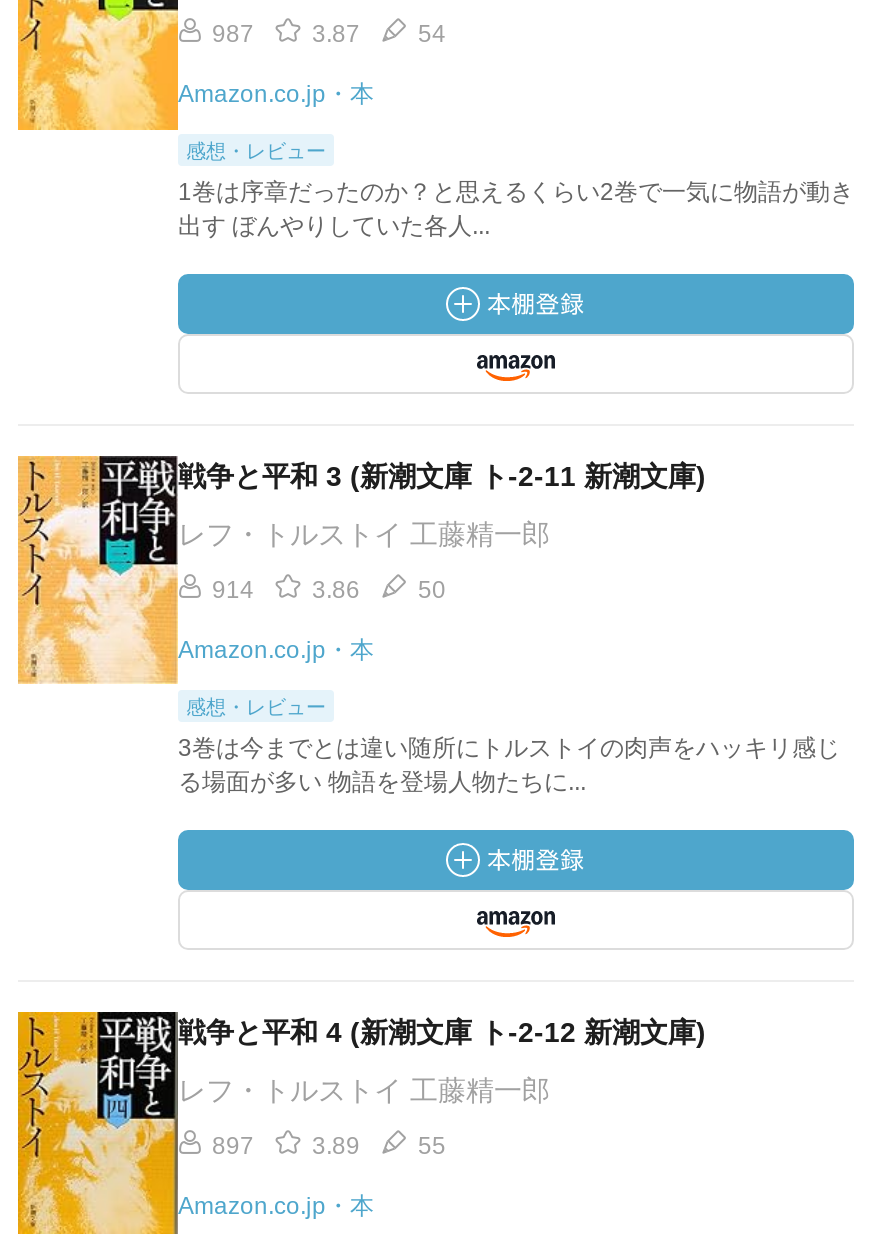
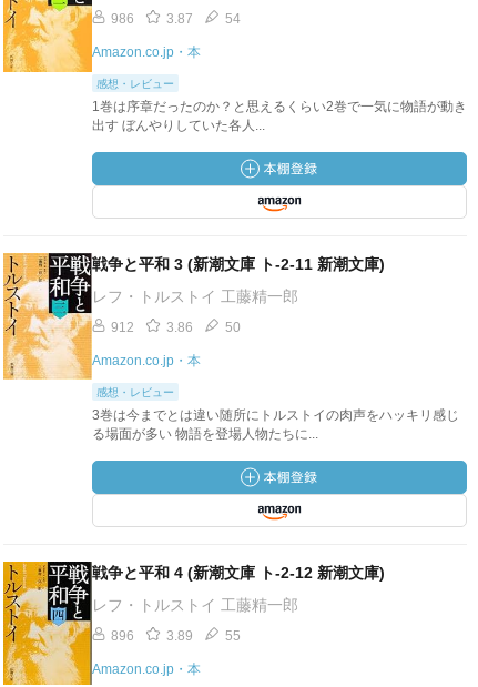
[212,20,254,48] 987 -> [111,11,134,27] 986
[212,576,254,604] 914 -> [111,320,134,335] 912
[212,1132,254,1160] 897 -> [111,628,134,644] 896

